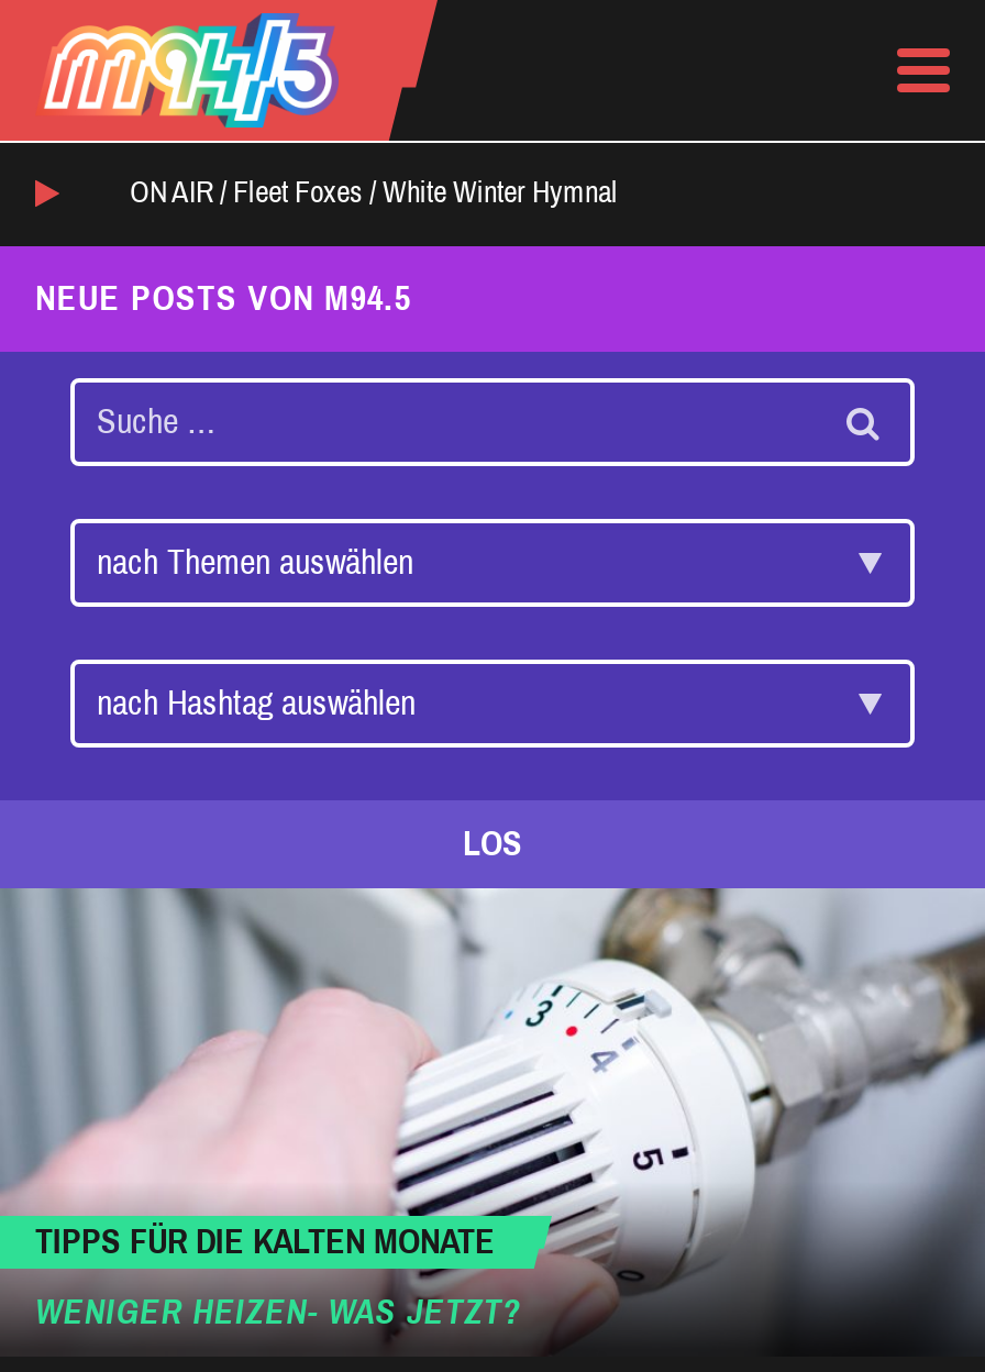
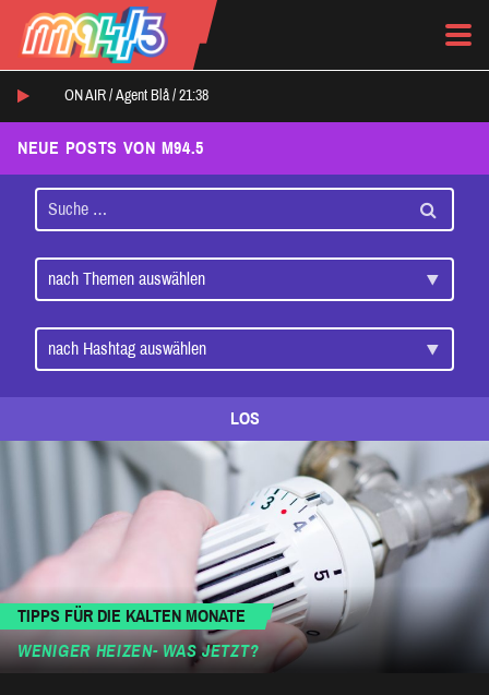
[130,176,618,209] ON AIR / Fleet Foxes / White Winter Hymnal -> [64,88,208,104] ON AIR / Agent Blå / 21:38

